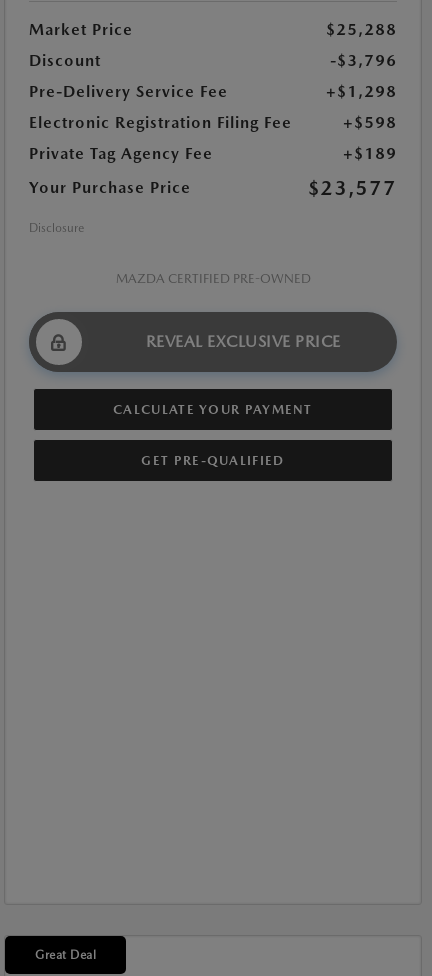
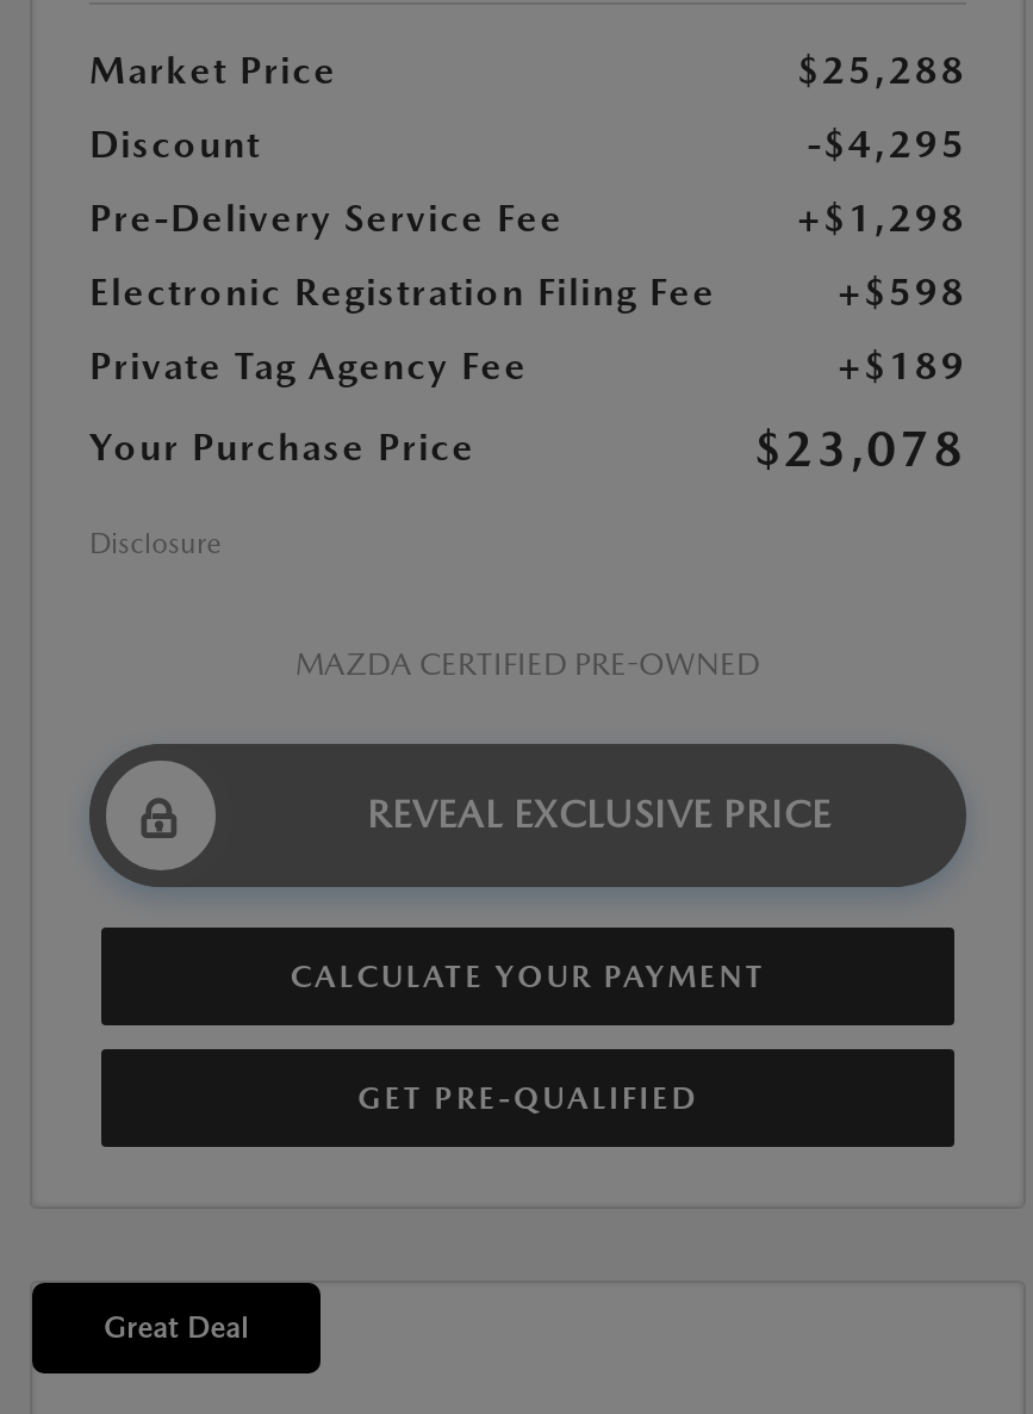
[330,51,397,70] -$3,796 -> [807,122,966,167] -$4,295
[308,176,397,200] $23,577 -> [754,420,966,477] $23,078

